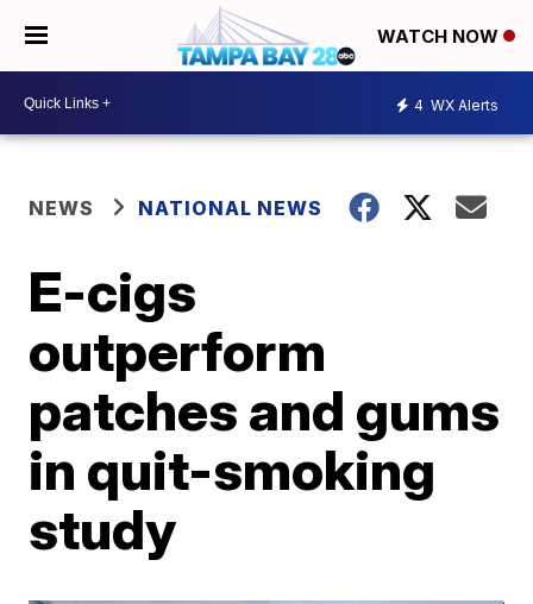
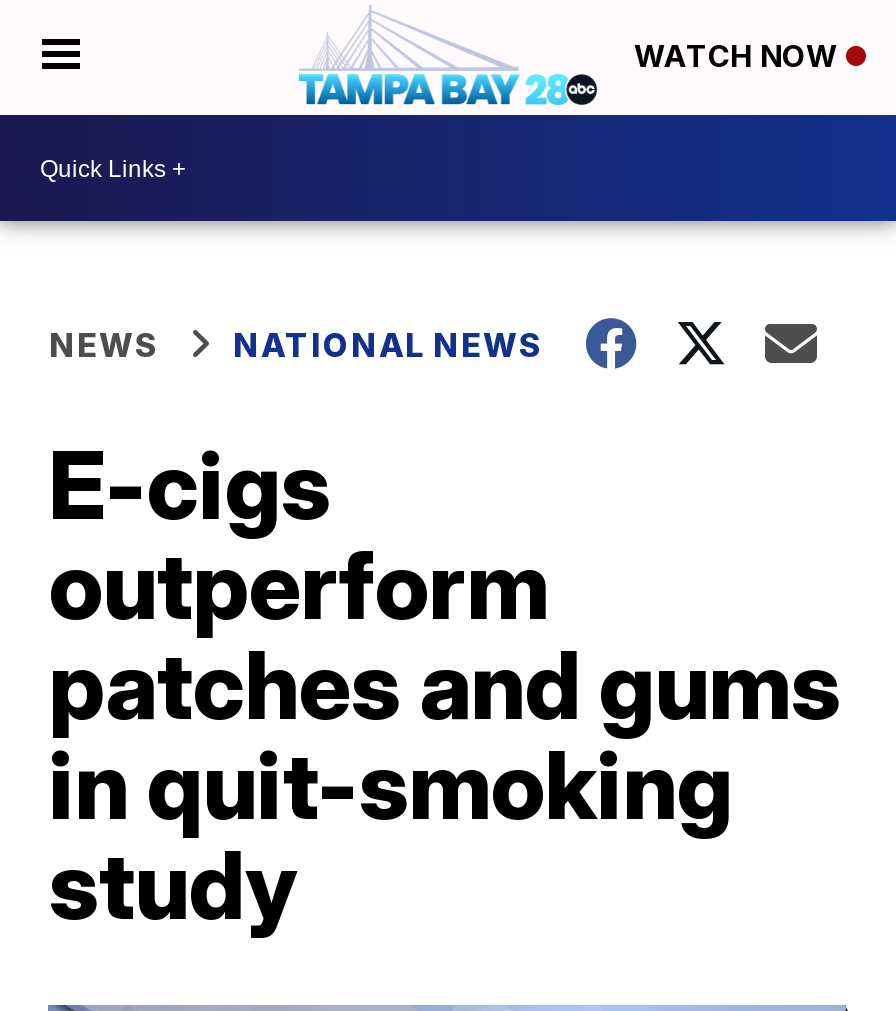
[414,96,498,114] 4 WX Alerts -> none

